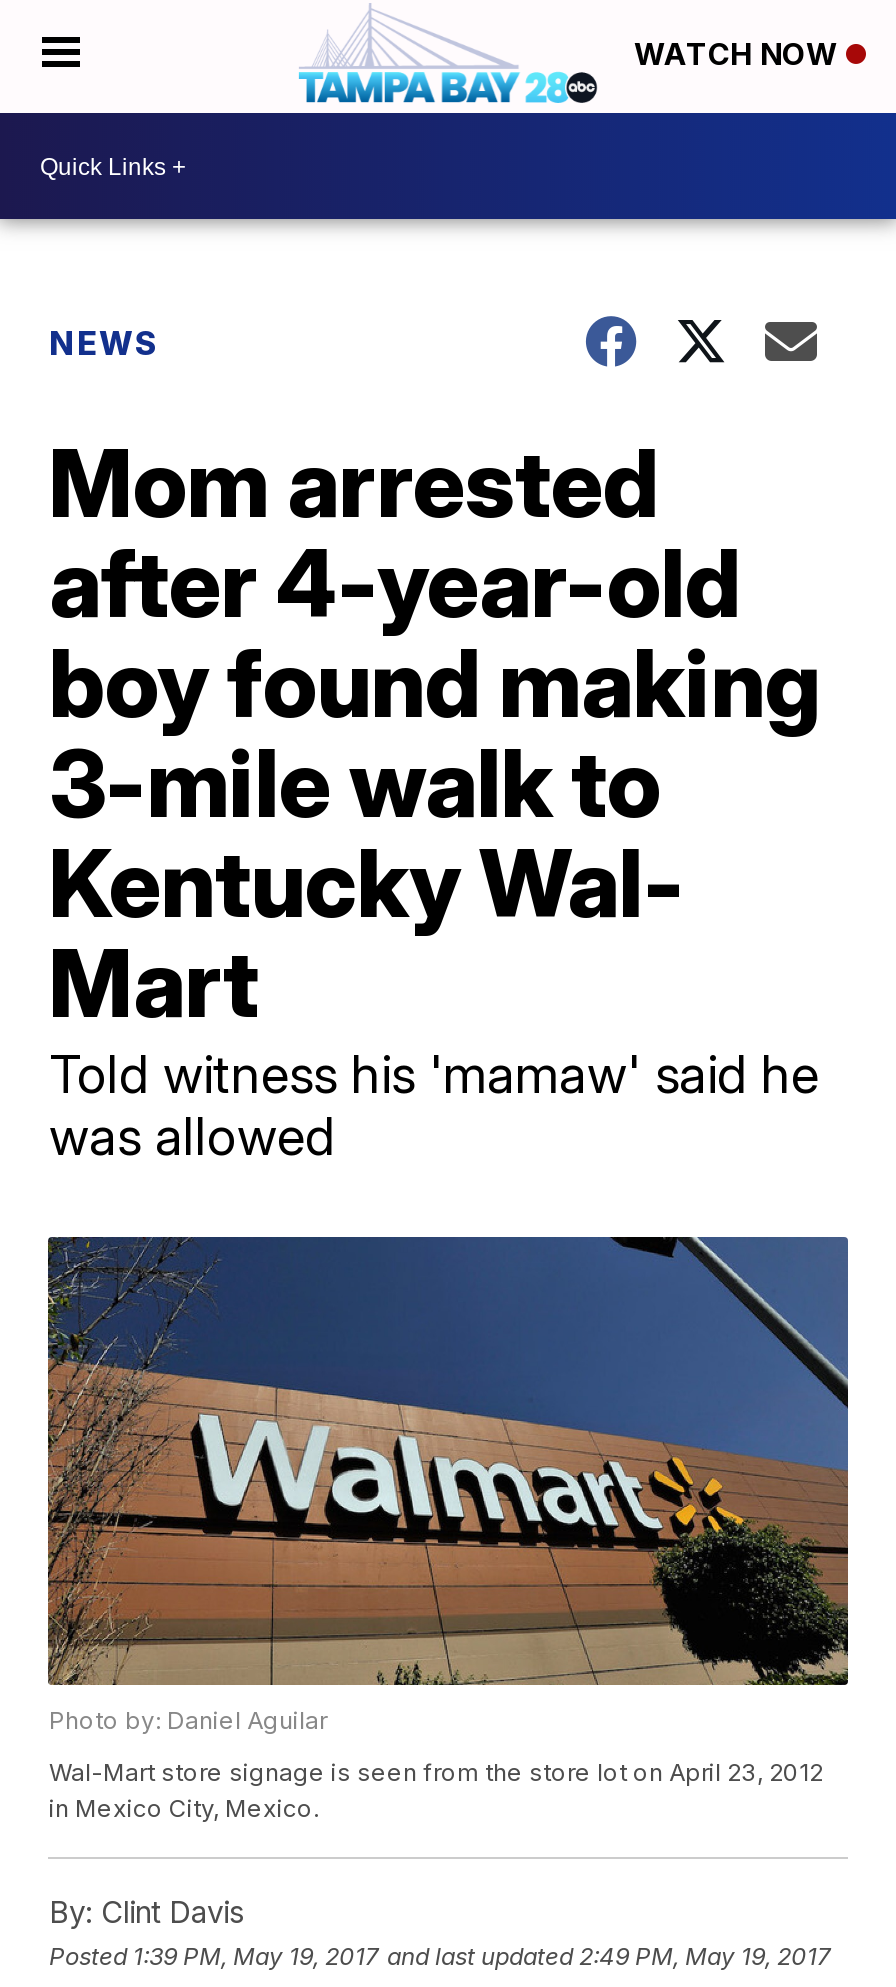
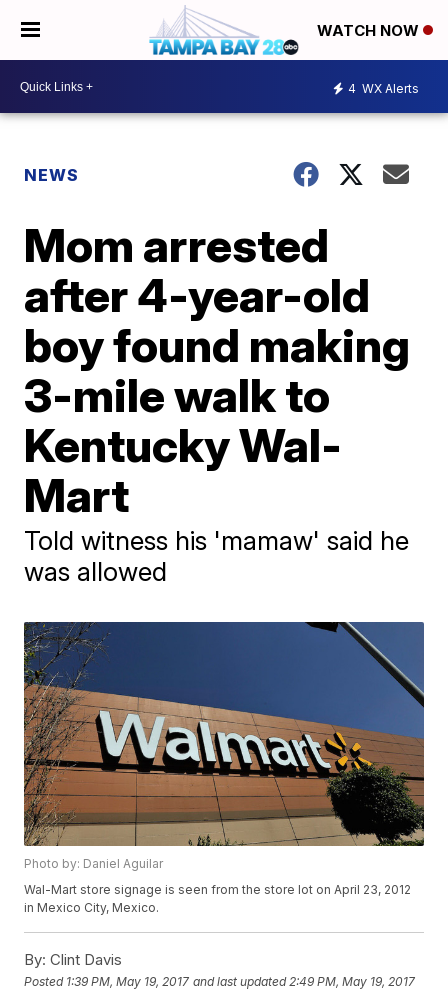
none -> [348,80,419,95] 4 WX Alerts

